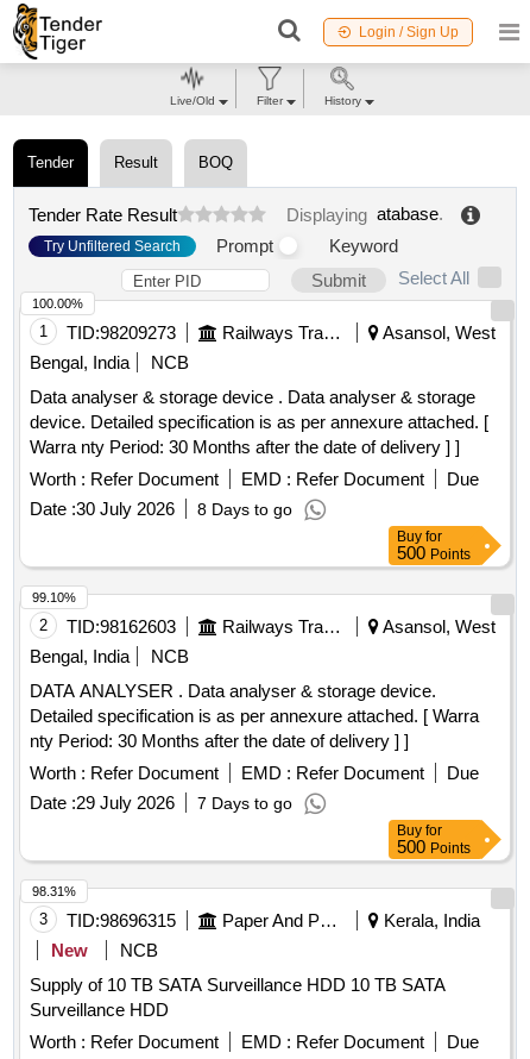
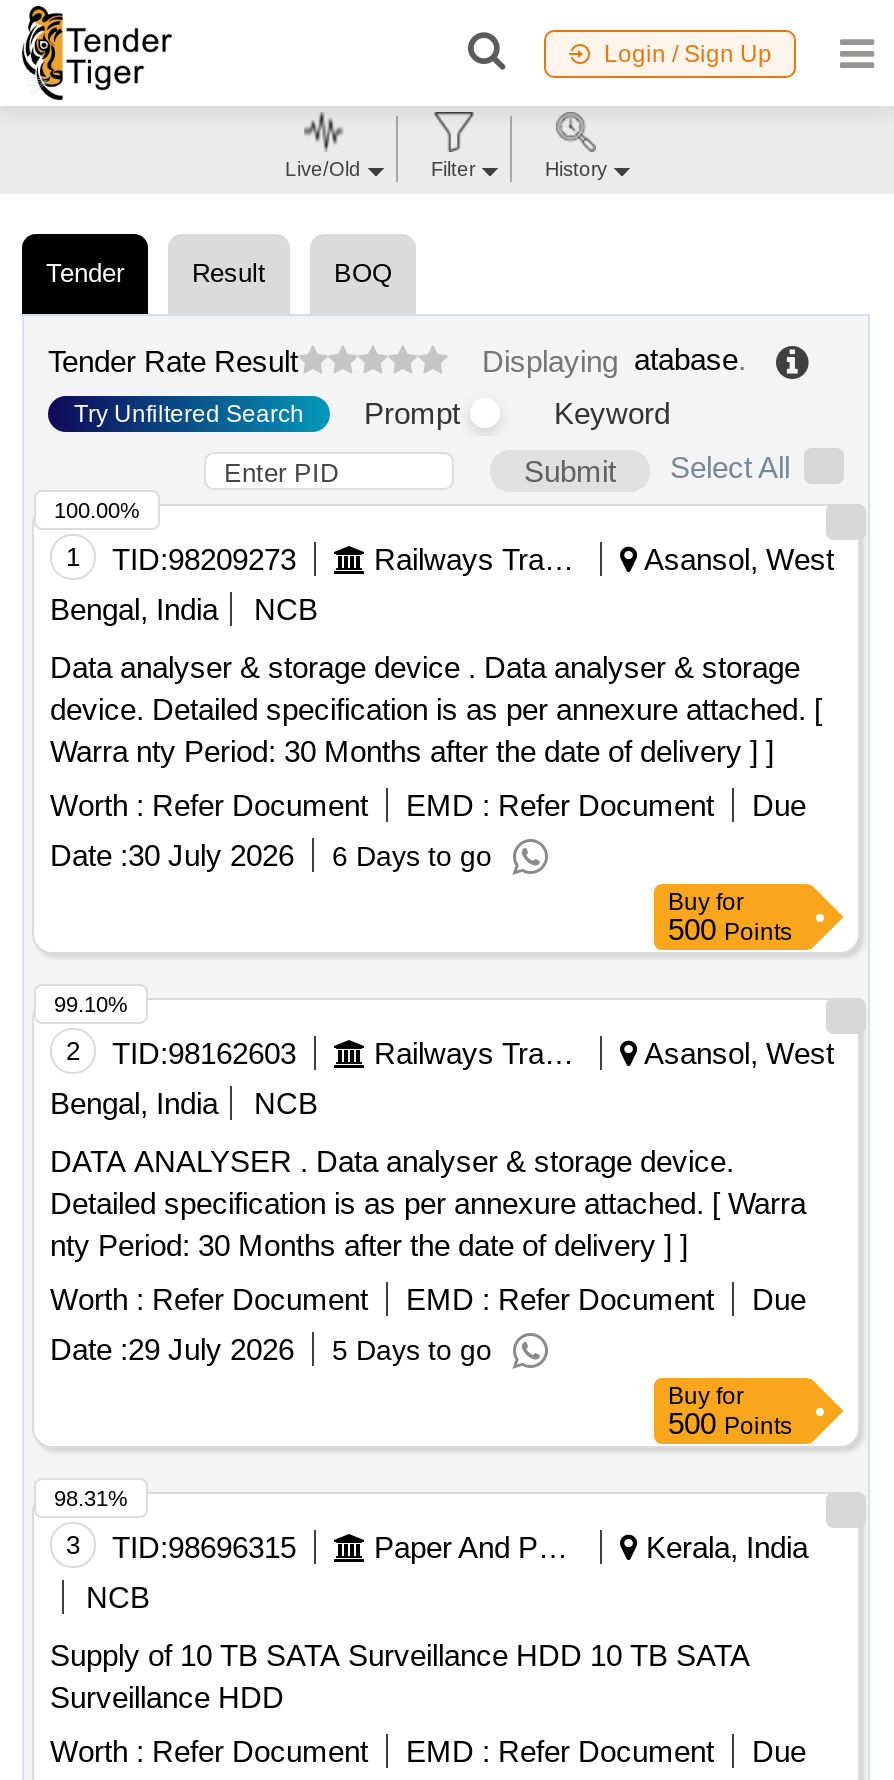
[30,499,292,519] Date : 30 July 2026 8 Days to go -> [50,838,492,872] Date : 30 July 2026 6 Days to go
[30,793,292,813] Date : 29 July 2026 7 Days to go -> [50,1332,492,1366] Date : 29 July 2026 5 Days to go
[51,940,88,960] New -> none

